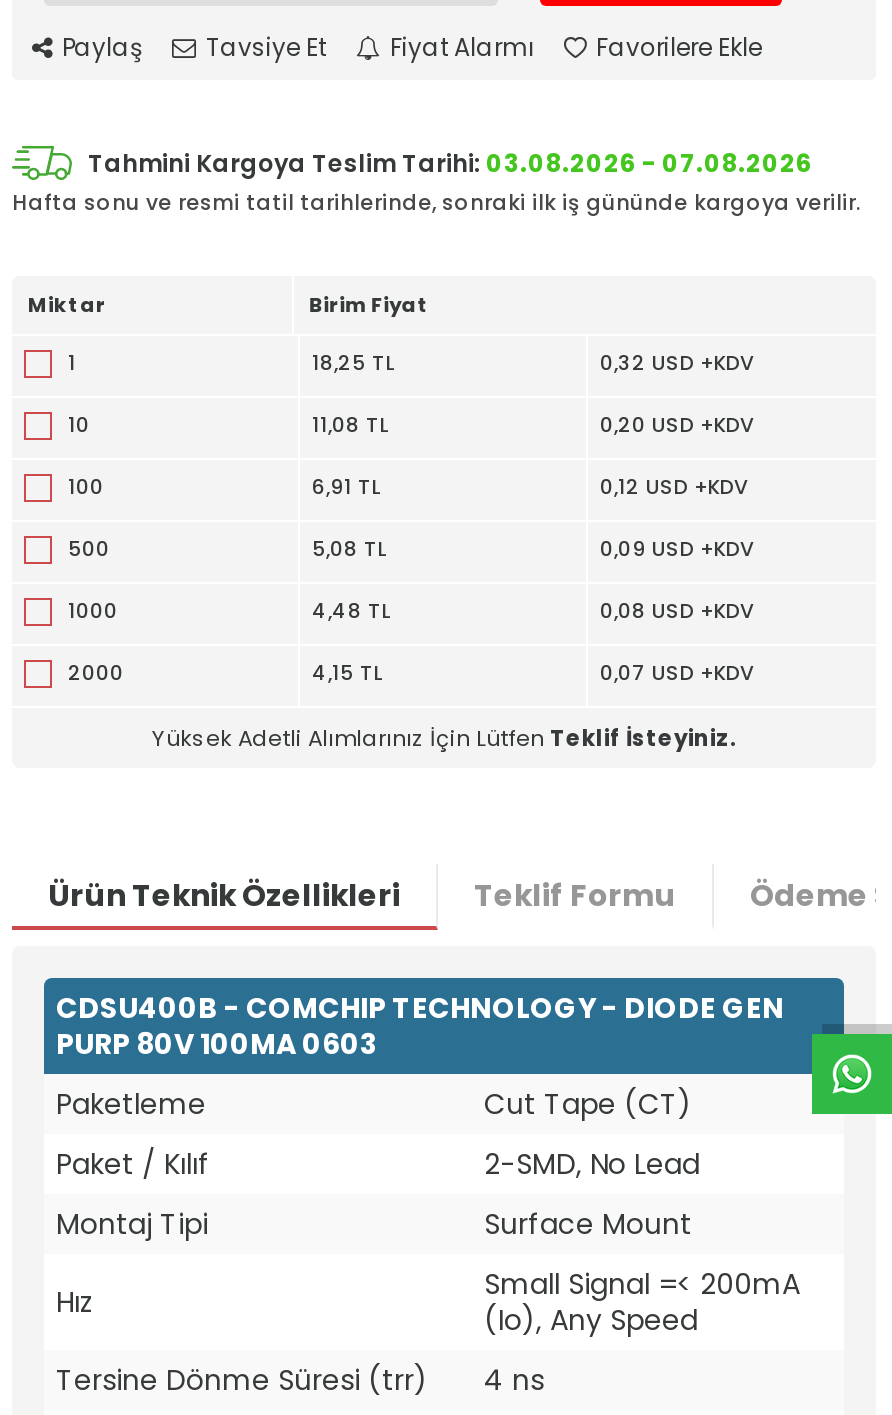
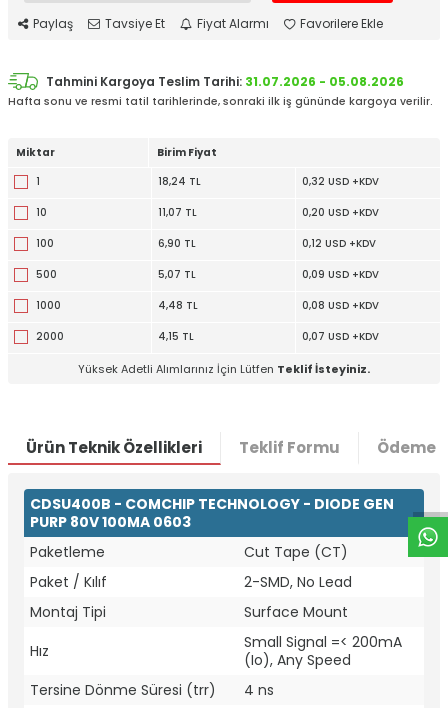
[88,147,812,181] Tahmini Kargoya Teslim Tarihi: 03.08.2026 - 07.08.2026 -> [46,73,404,90] Tahmini Kargoya Teslim Tarihi: 31.07.2026 - 05.08.2026
[312,349,396,379] 18,25 TL -> [158,174,201,189] 18,24 TL
[312,411,390,441] 11,08 TL -> [158,205,197,220] 11,07 TL
[312,473,382,503] 6,91 TL -> [158,236,196,251] 6,90 TL
[312,535,388,565] 5,08 TL -> [158,267,196,282] 5,07 TL

